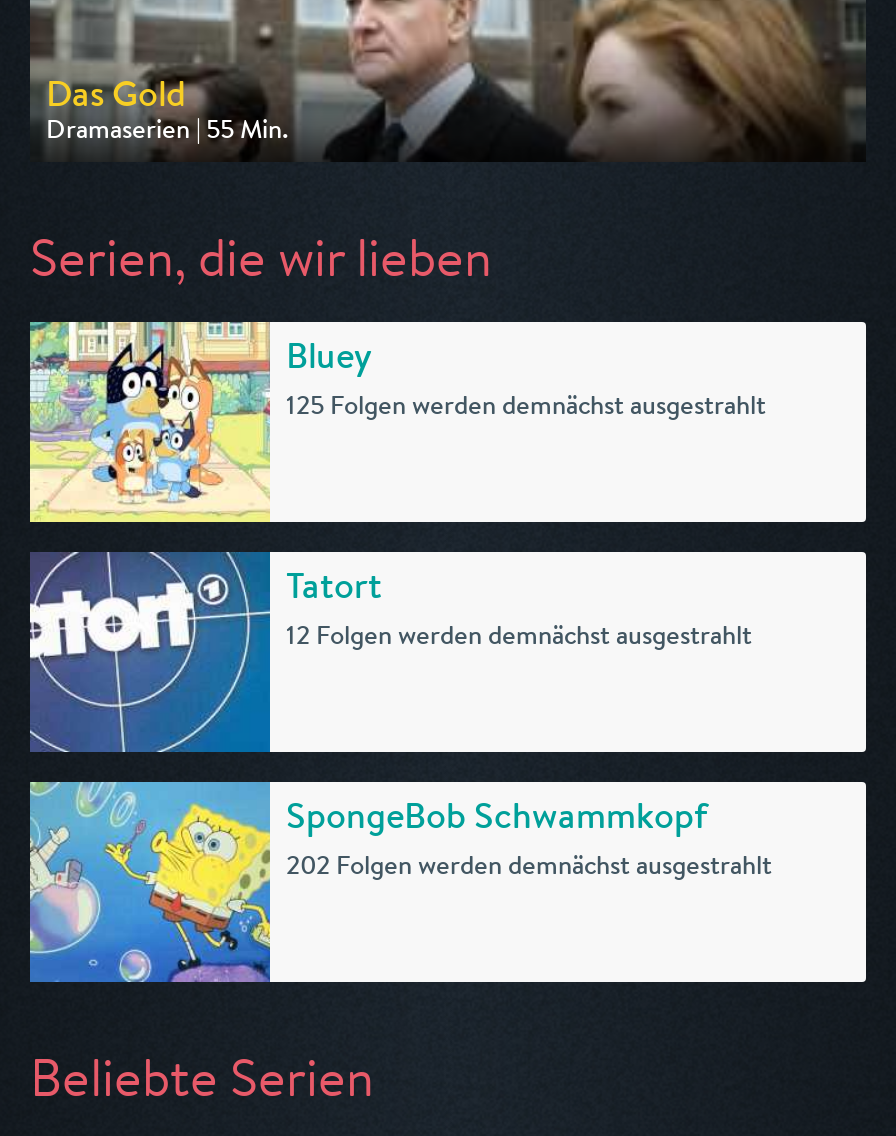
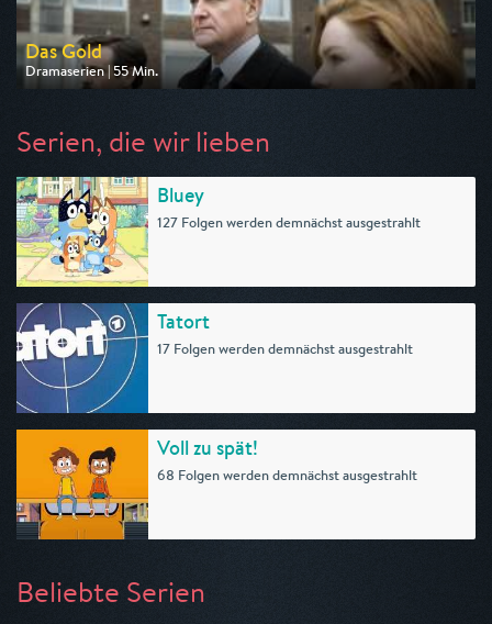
[286,388,766,422] 125 Folgen werden demnächst ausgestrahlt -> [157,213,421,232] 127 Folgen werden demnächst ausgestrahlt
[286,618,752,652] 12 Folgen werden demnächst ausgestrahlt -> [157,339,413,358] 17 Folgen werden demnächst ausgestrahlt
[28,780,772,984] [image] | SpongeBob Schwammkopf | 202 Folgen werden demnächst ausgestrahlt -> [15,428,417,541] [image] | Voll zu spät! | 68 Folgen werden demnächst ausgestrahlt

